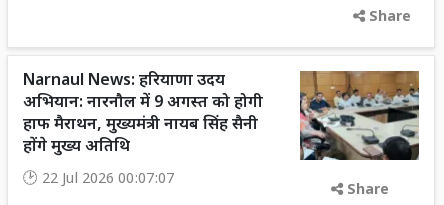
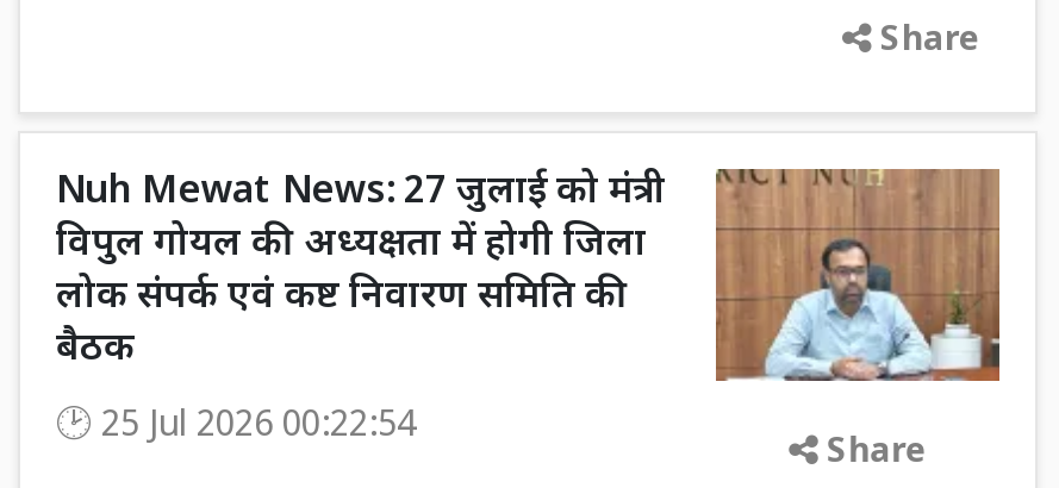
[23,71,420,161] [image] | Narnaul News: हरियाणा उदय | अभियान: नारनौल में 9 अगस्त को होगी | हाफ मैराथन, मुख्यमंत्री नायब सिंह सैनी | होंगे मुख्य अतिथि -> [56,167,1002,383] [image] | Nuh Mewat News: 27 जुलाई को मंत्री | विपुल गोयल की अध्यक्षता में होगी जिला | लोक संपर्क एवं कष्ट निवारण समिति की | बैठक
[42,170,174,189] 22 Jul 2026 00:07:07 -> [101,405,416,450] 25 Jul 2026 00:22:54

